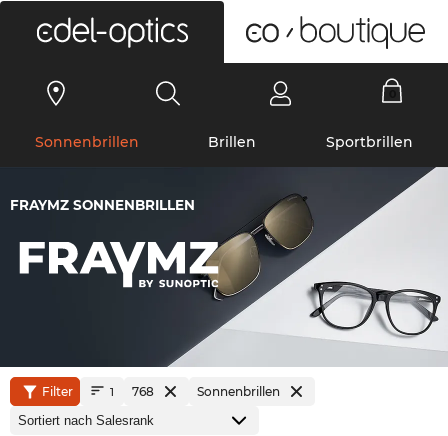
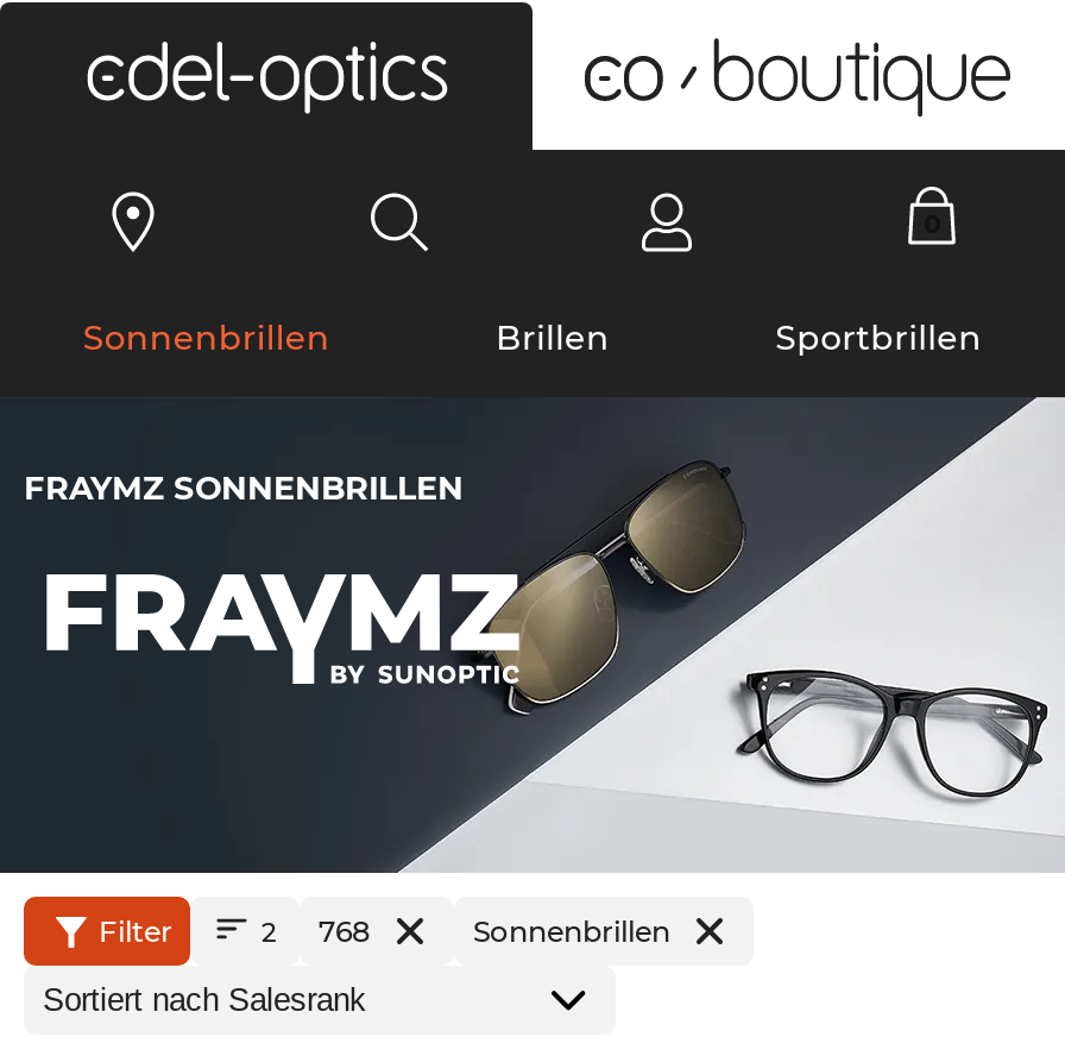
[110,384,154,399] 1 768 -> [261,913,371,949] 2 768

